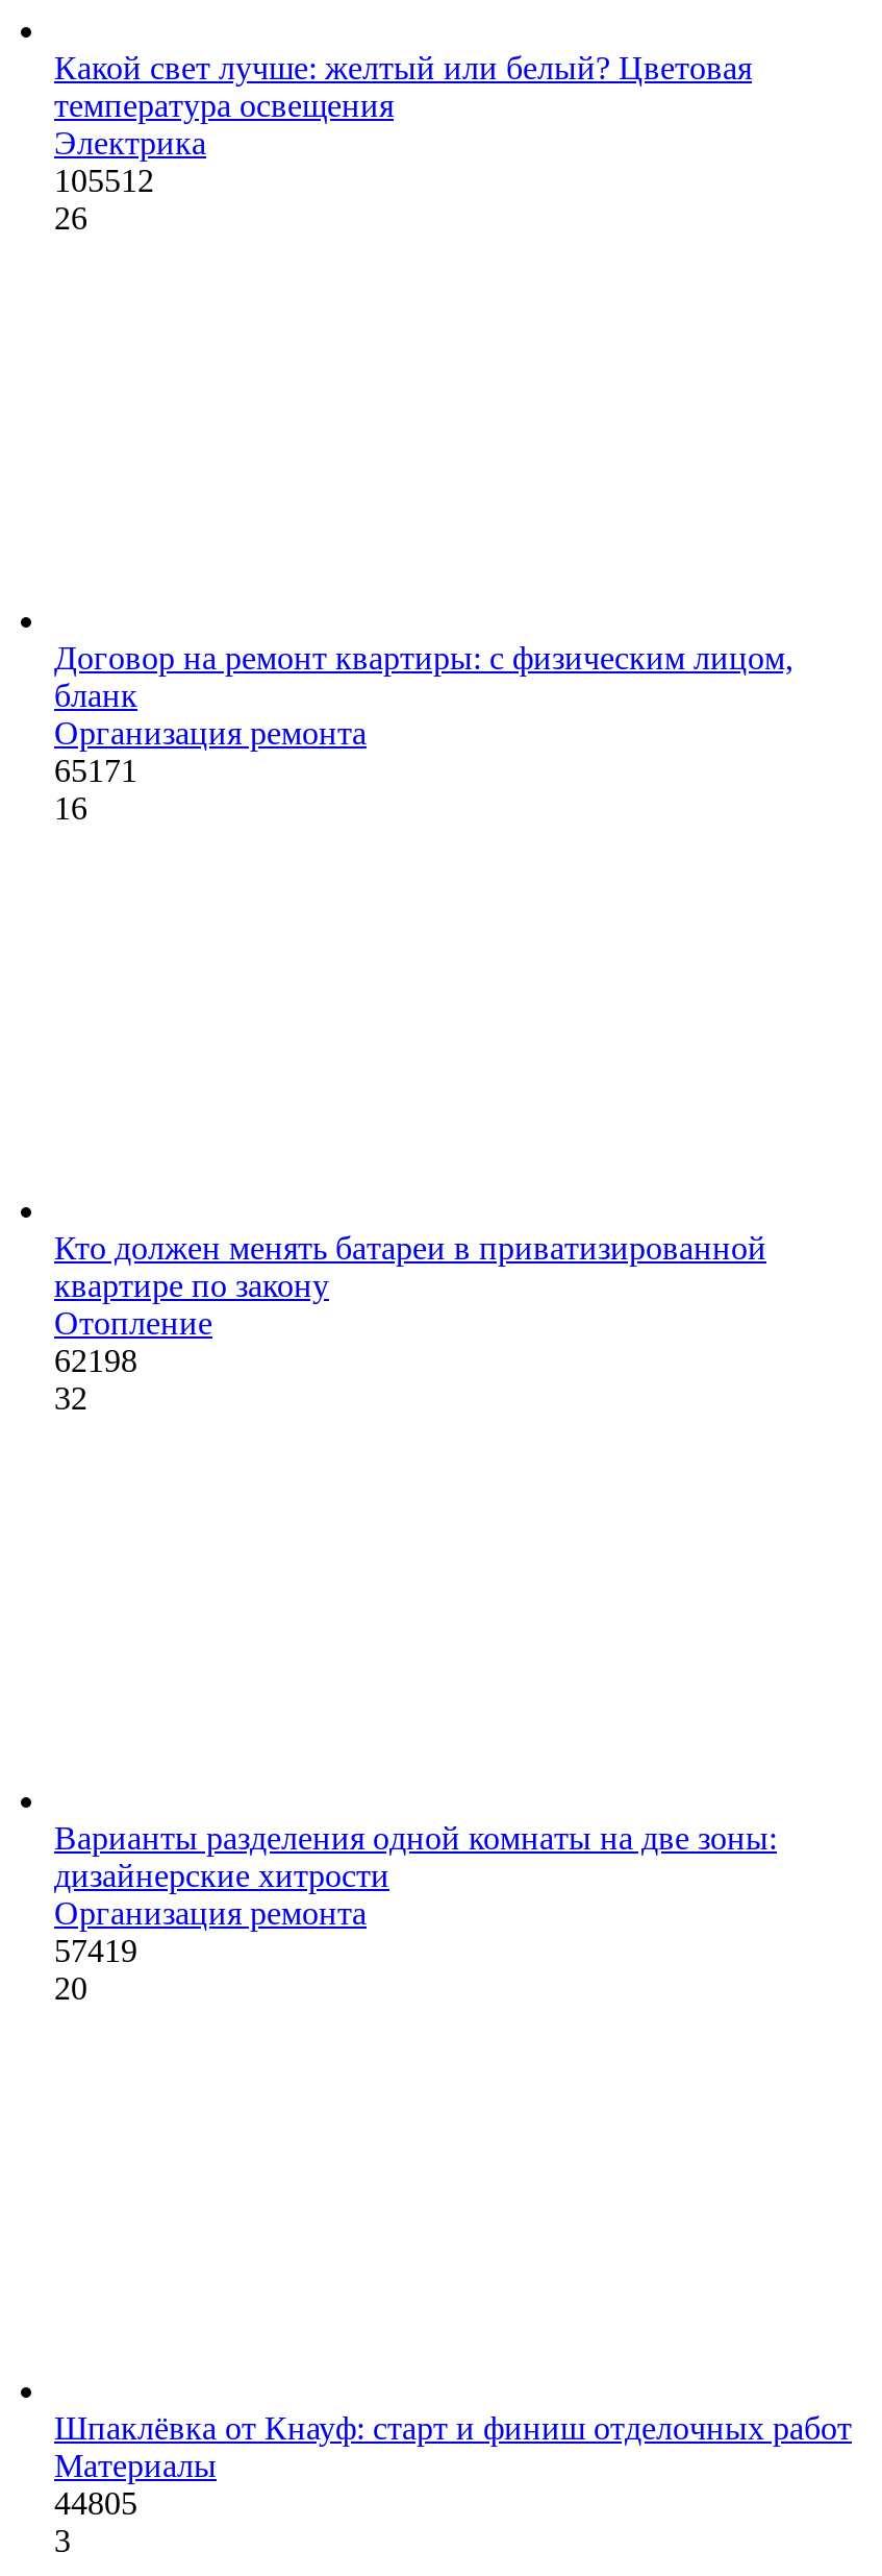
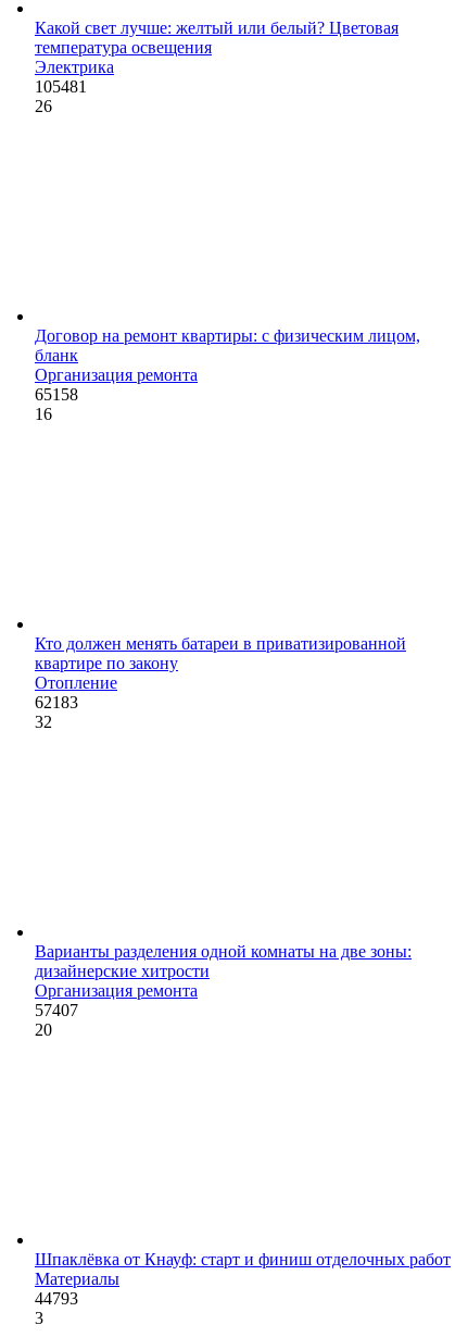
[54,162,154,198] 105512 -> [35,77,87,96] 105481
[54,752,137,788] 65171 -> [35,385,78,403] 65158
[54,1342,137,1378] 62198 -> [35,693,78,711] 62183
[54,1932,137,1968] 57419 -> [35,1001,78,1019] 57407
[54,2485,137,2520] 44805 -> [35,1289,78,1307] 44793

